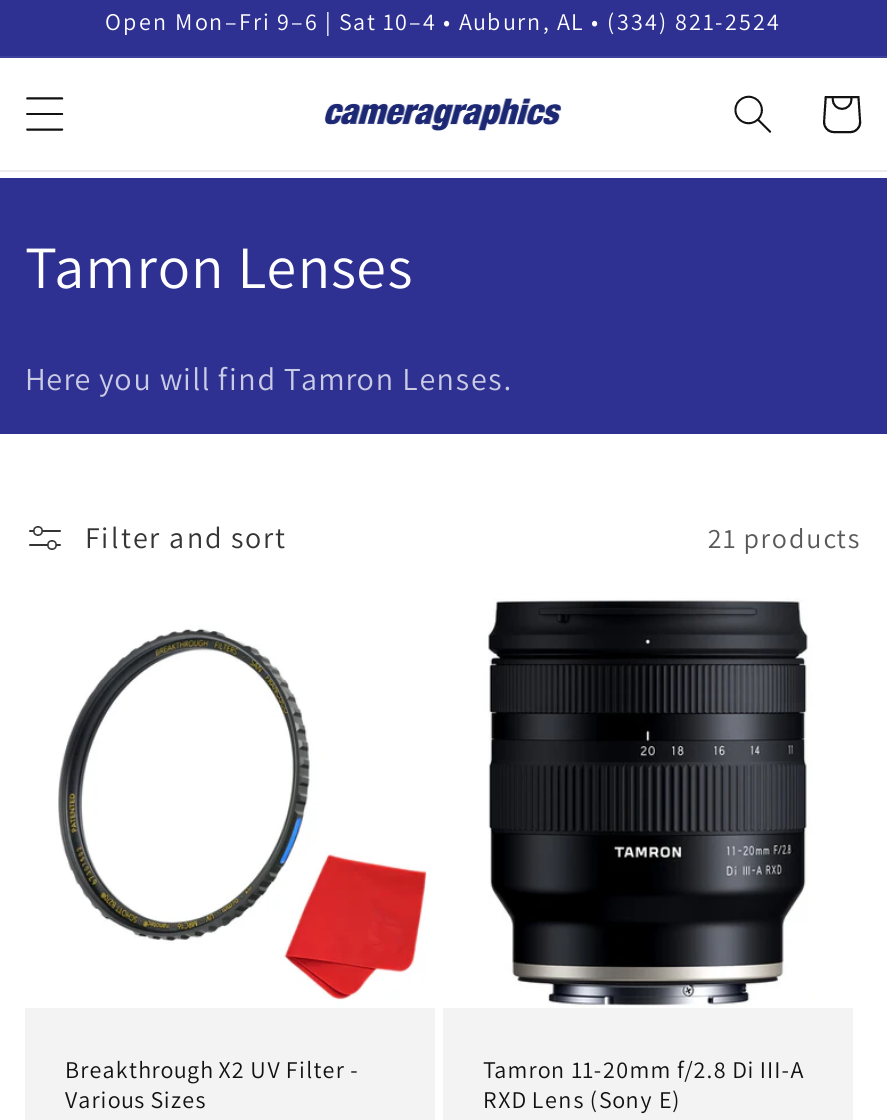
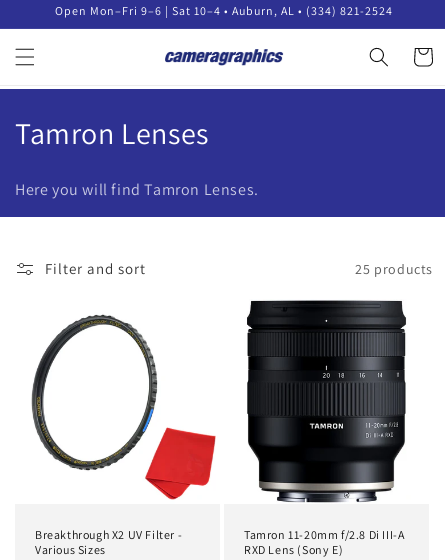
[708,519,861,555] 21 products -> [355,259,433,277] 25 products

